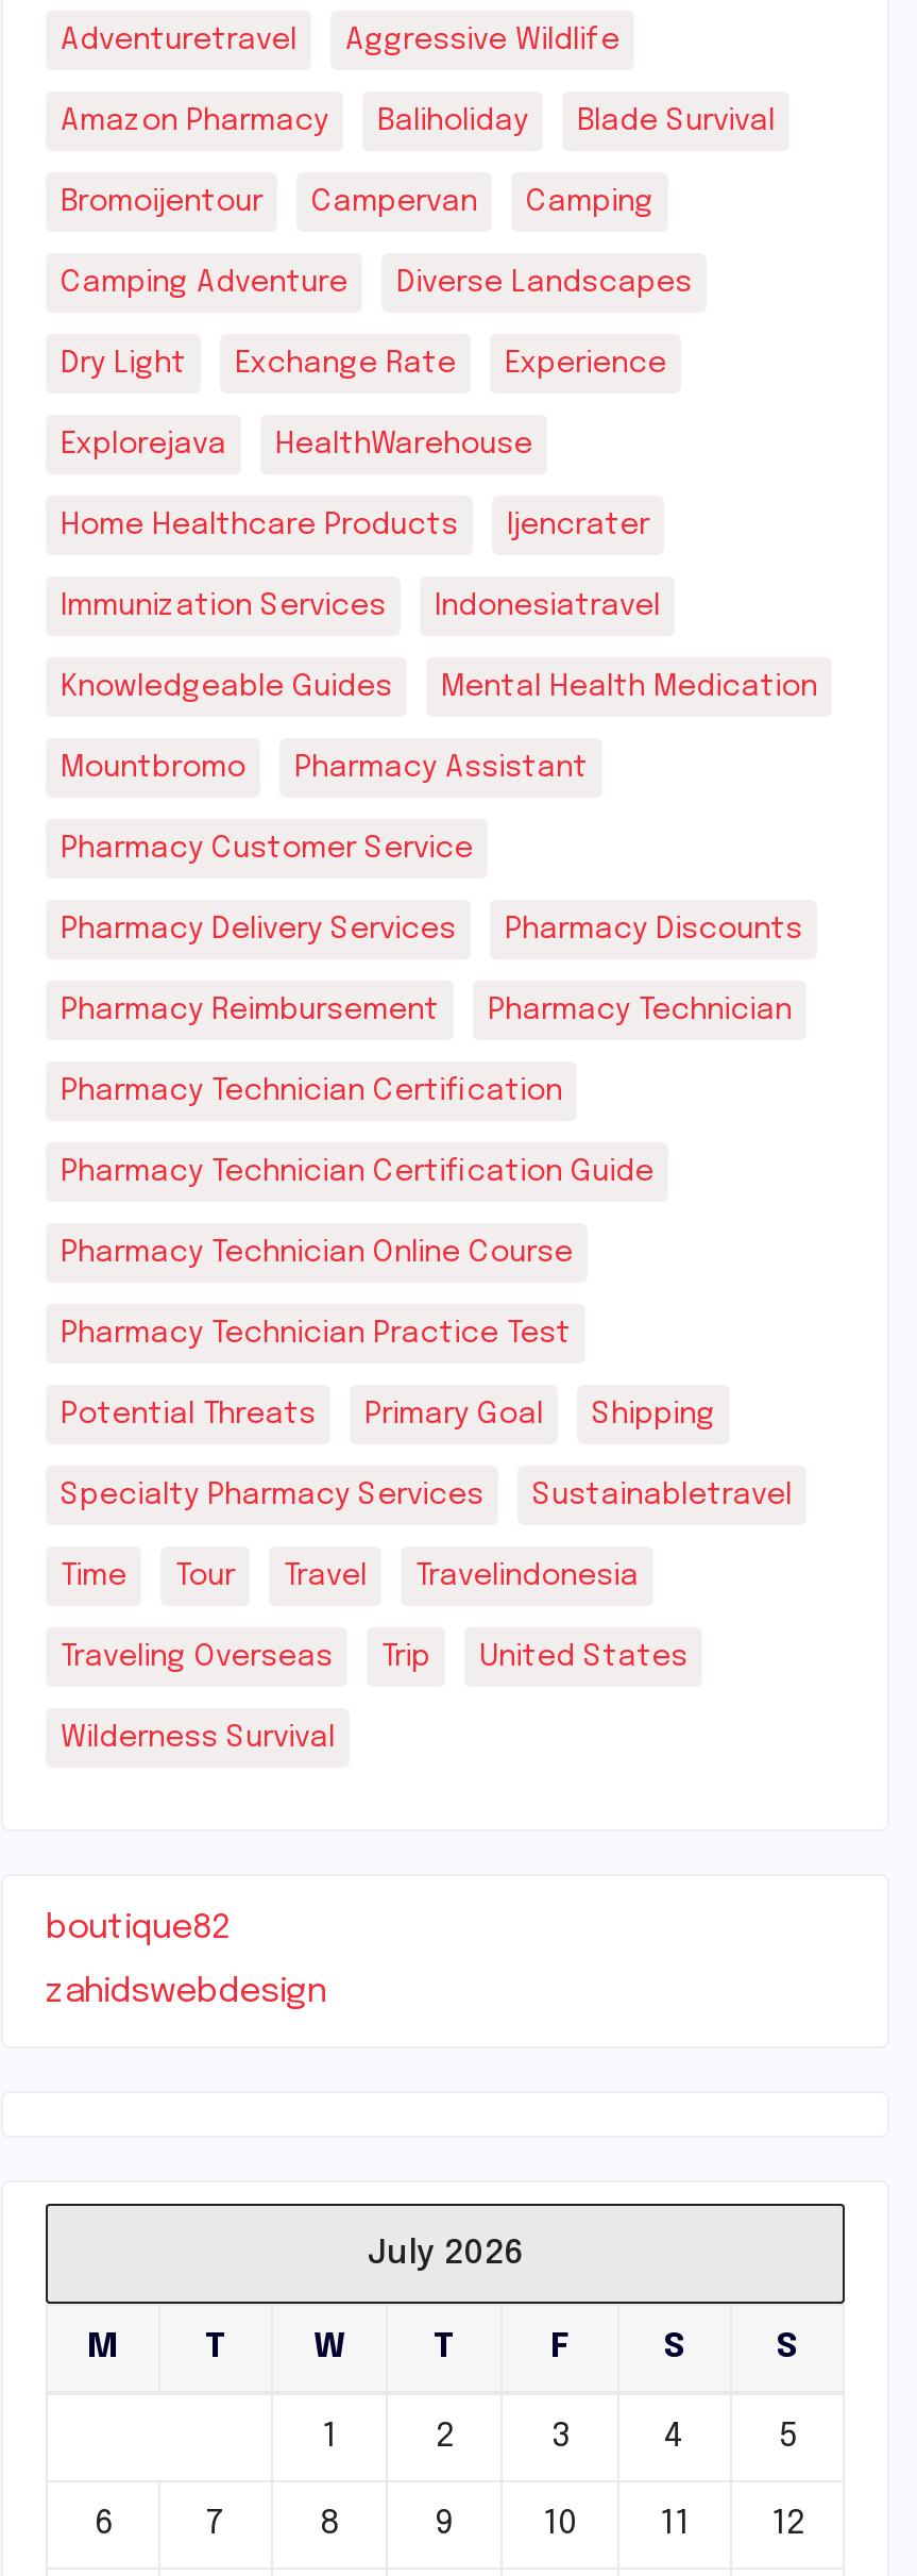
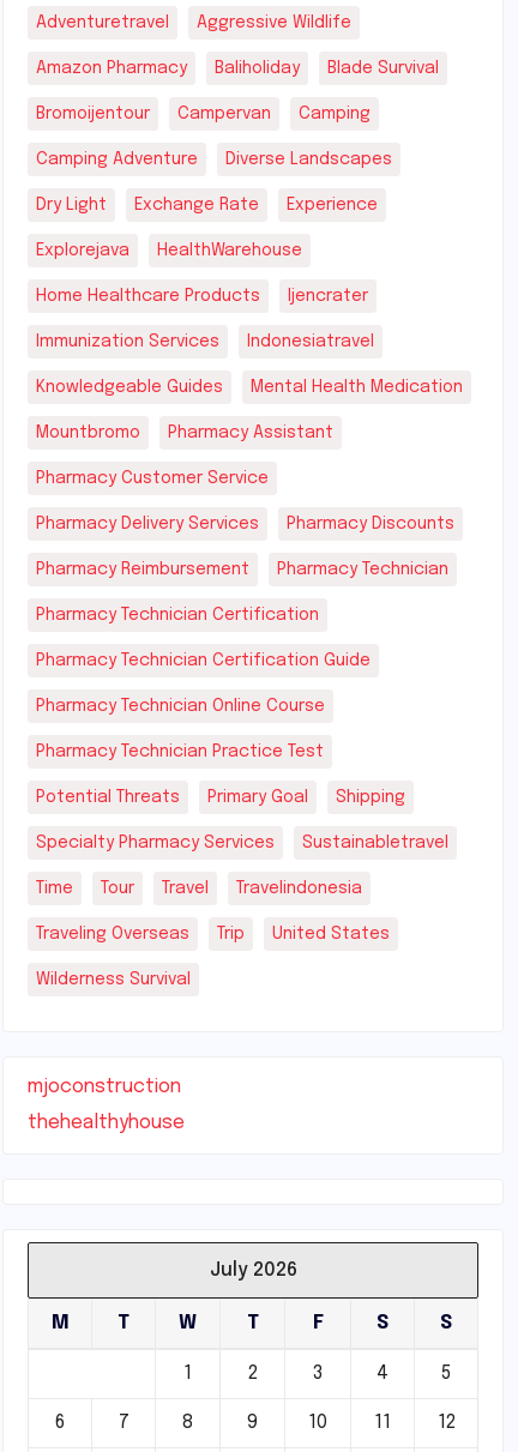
[46,1911,228,1947] boutique82 -> [28,1077,181,1097] mjoconstruction
[46,1975,326,2011] zahidswebdesign -> [28,1113,185,1133] thehealthyhouse

